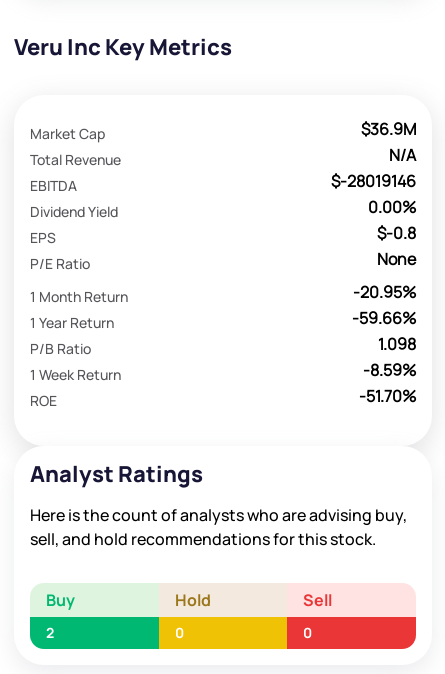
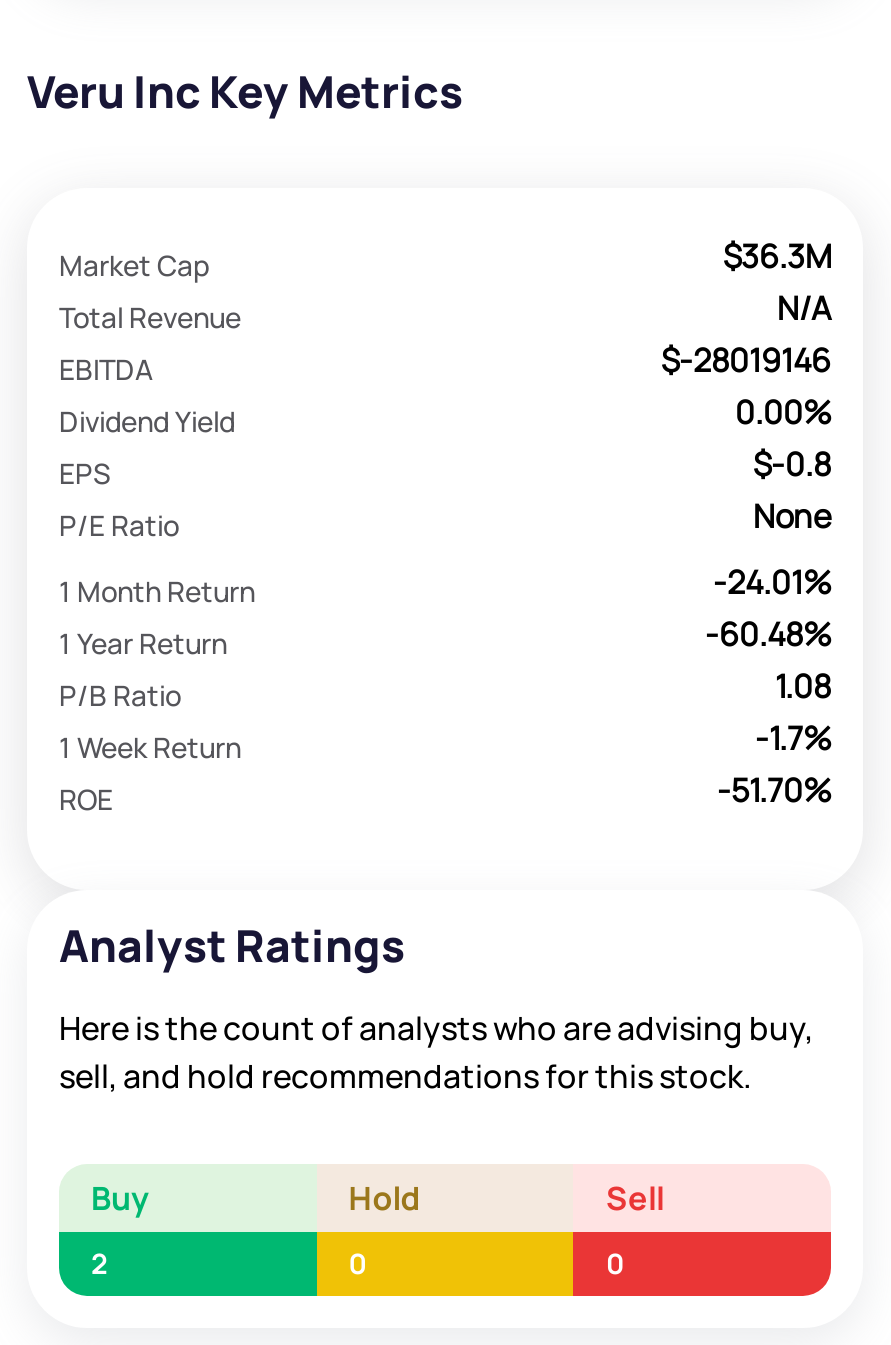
[361,118,416,140] $36.9M -> [723,235,831,279] $36.3M
[353,281,416,303] -20.95% -> [713,561,831,605] -24.01%
[352,307,416,329] -59.66% -> [705,613,831,657] -60.48%
[378,333,416,355] 1.098 -> [775,665,831,709] 1.08
[363,359,416,381] -8.59% -> [755,717,831,761] -1.7%

